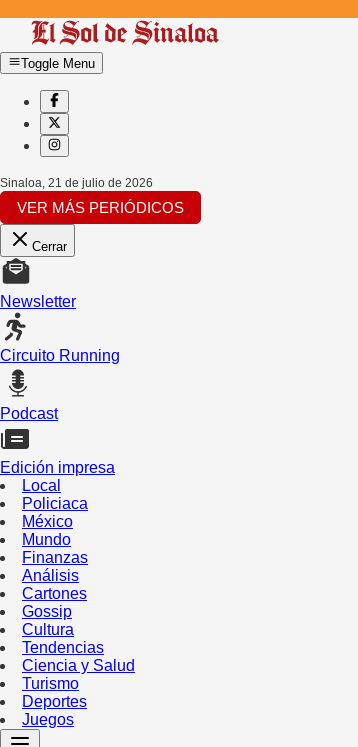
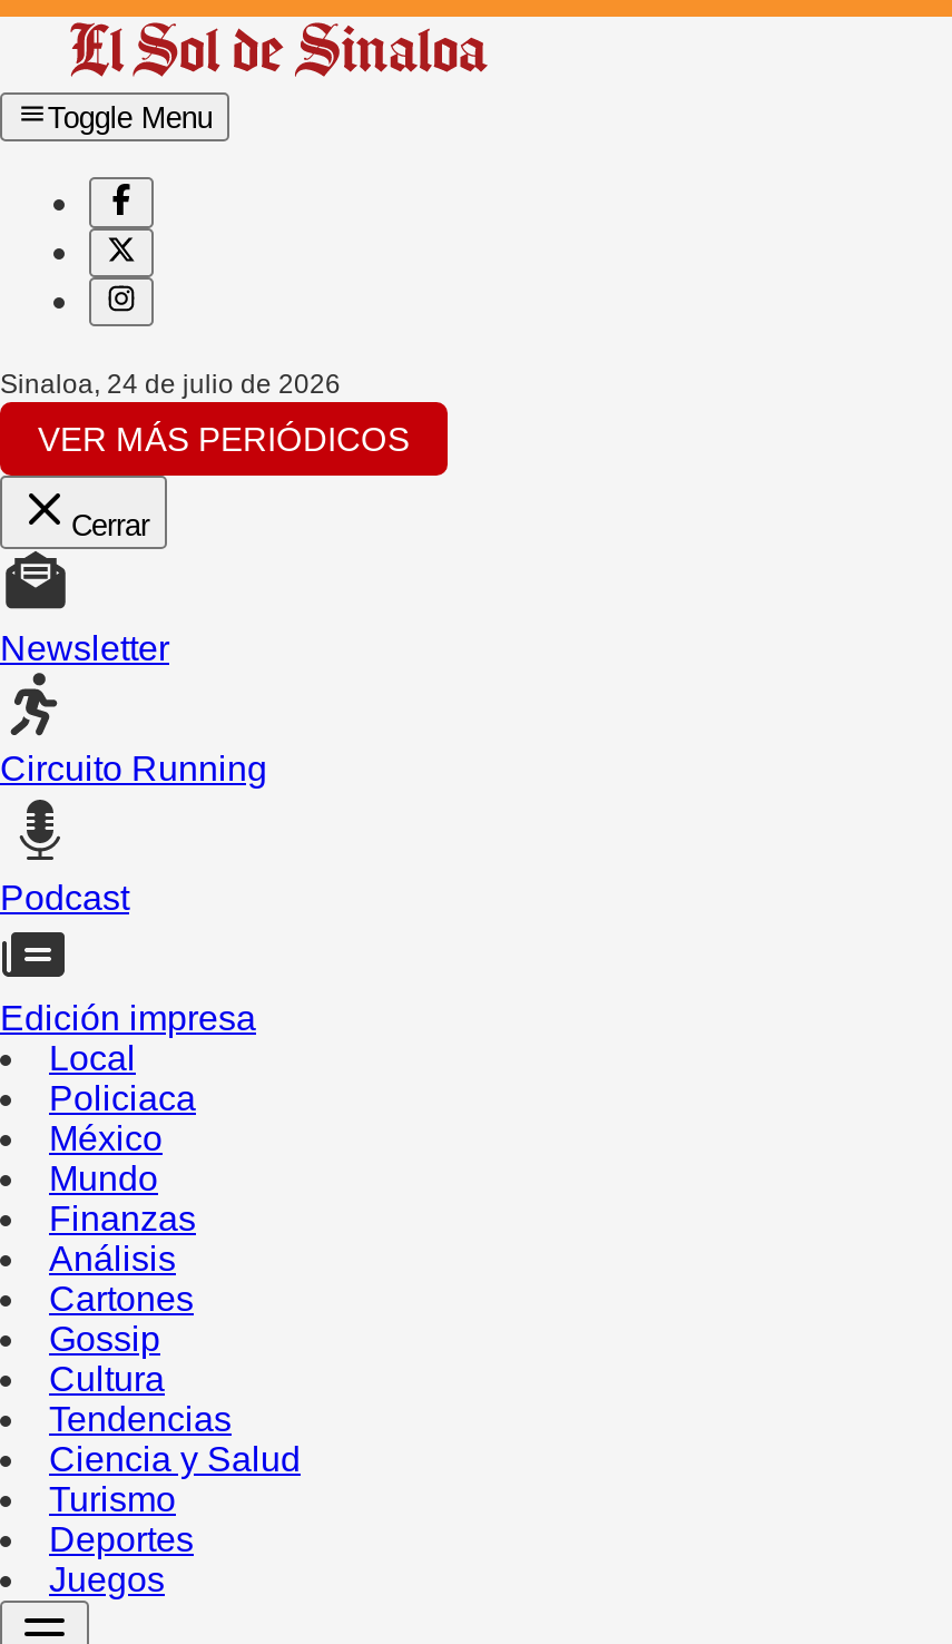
[0,176,153,190] Sinaloa, 21 de julio de 2026 -> [0,369,341,401] Sinaloa, 24 de julio de 2026

